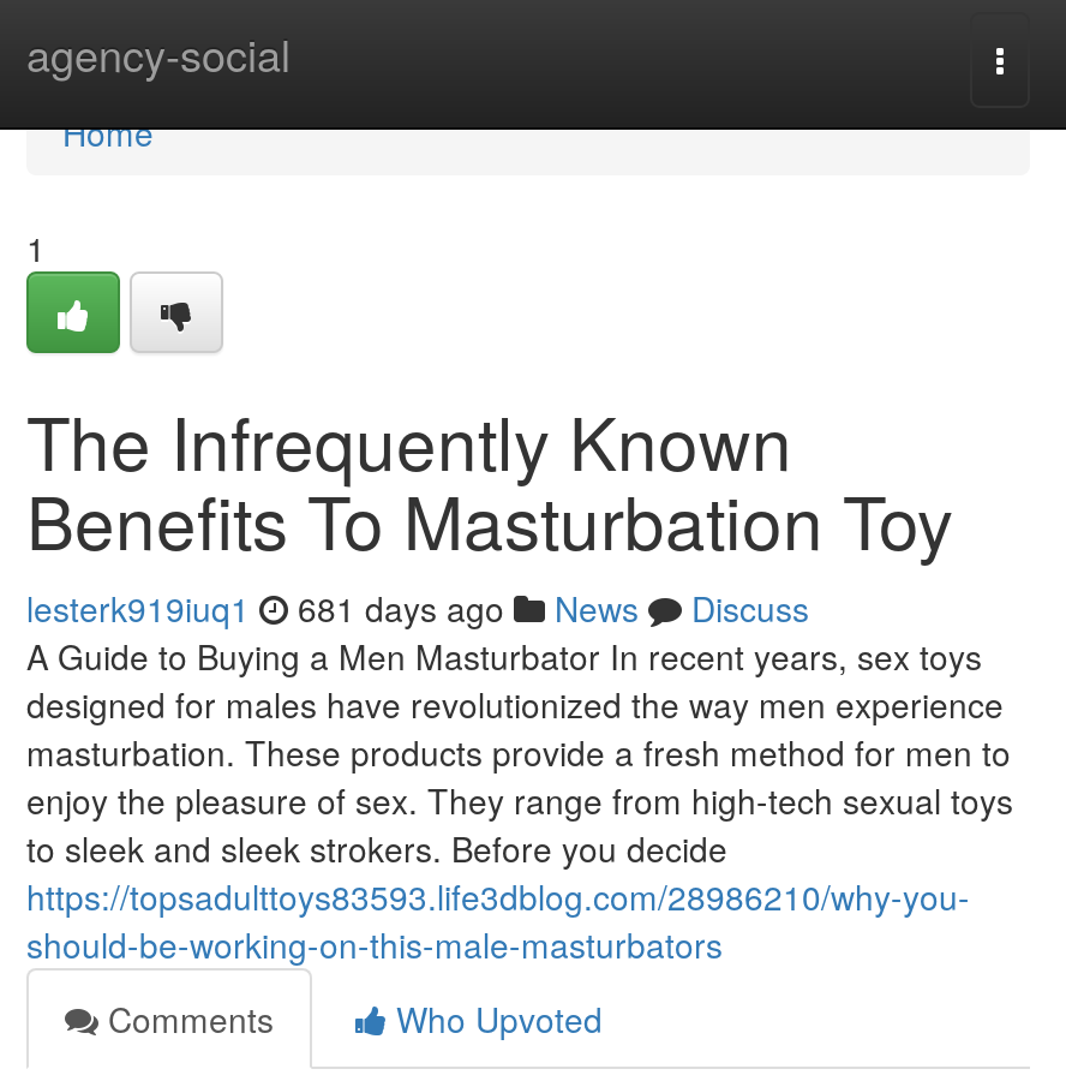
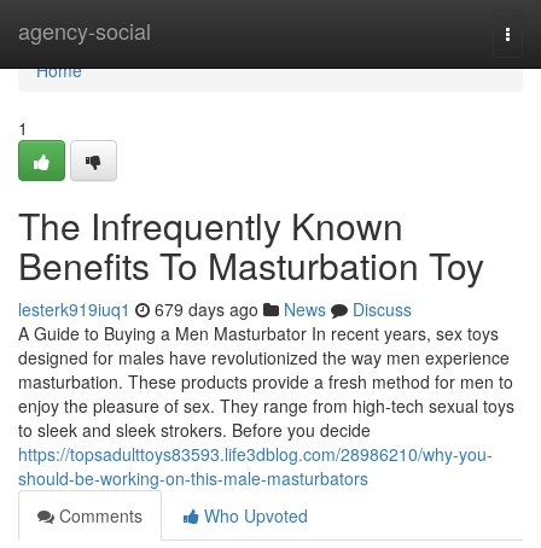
[26,584,809,632] lesterk919iuq1 681 days ago News Discuss -> [18,297,412,321] lesterk919iuq1 679 days ago News Discuss

